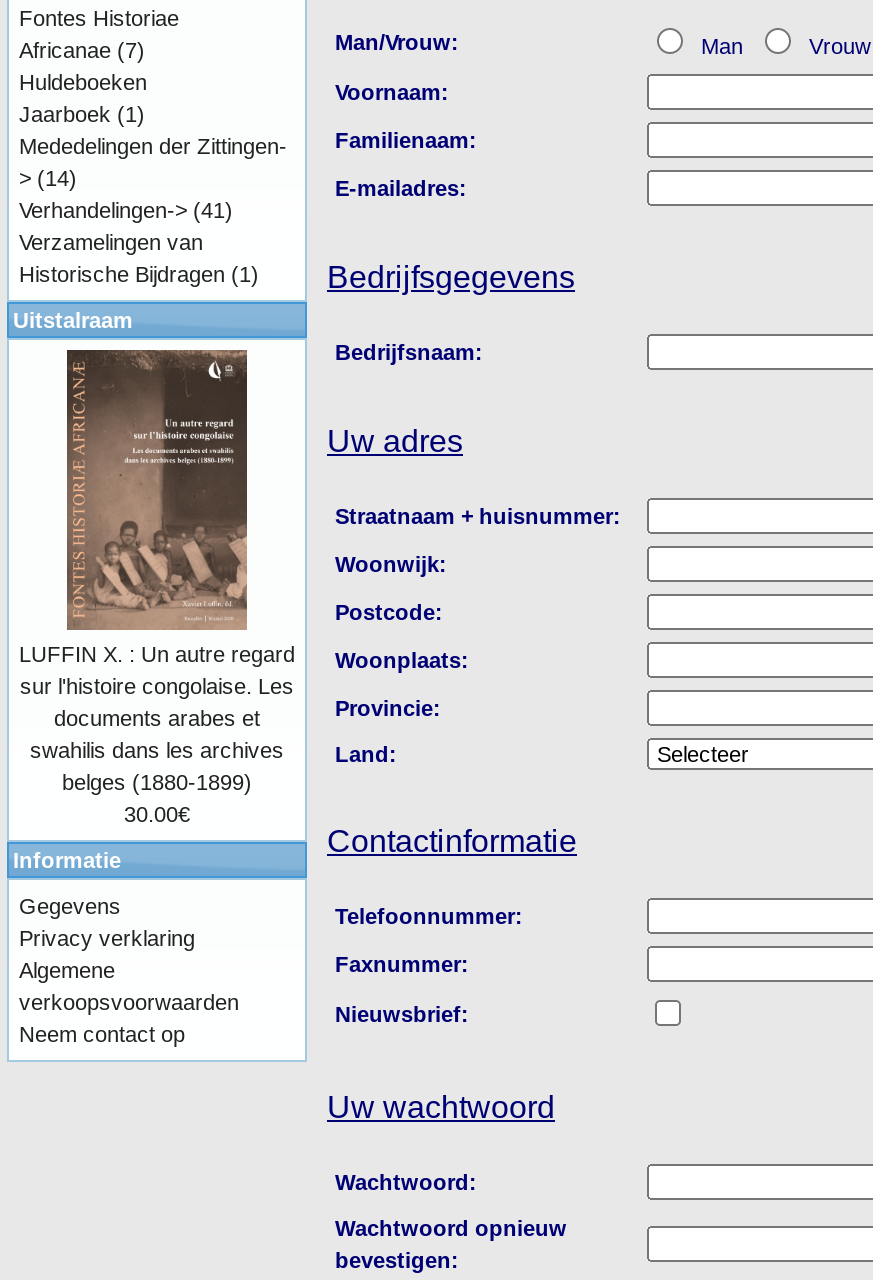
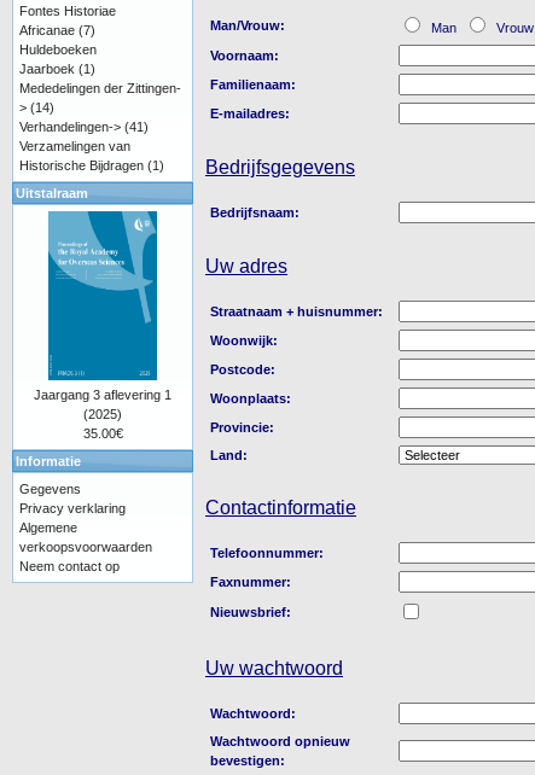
[19,348,295,826] [image] | LUFFIN X. : Un autre regard | sur l'histoire congolaise. Les | documents arabes et | swahilis dans les archives | belges (1880-1899) | 30.00€ -> [34,210,171,441] [image] | Jaargang 3 aflevering 1 | (2025) | 35.00€
moved [13,848,239,1046] -> [16,454,152,573]: Informatie | Gegevens | Privacy verklaring | Algemene | verkoopsvoorwaarden | Neem contact op

